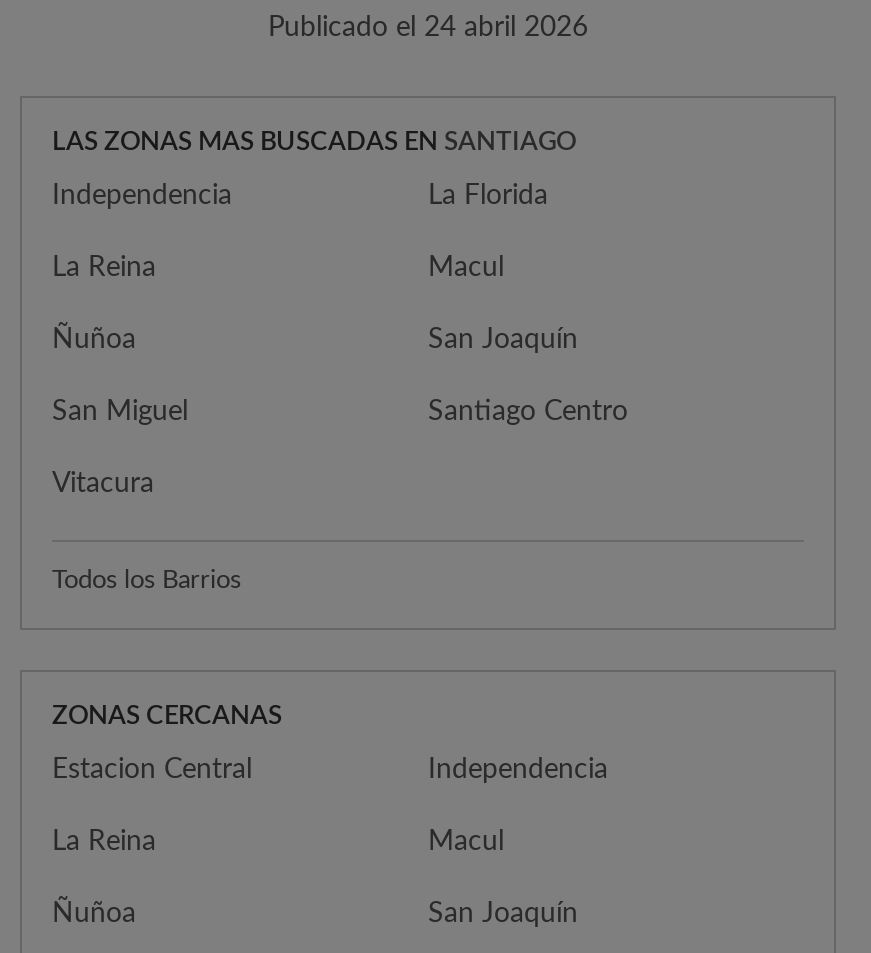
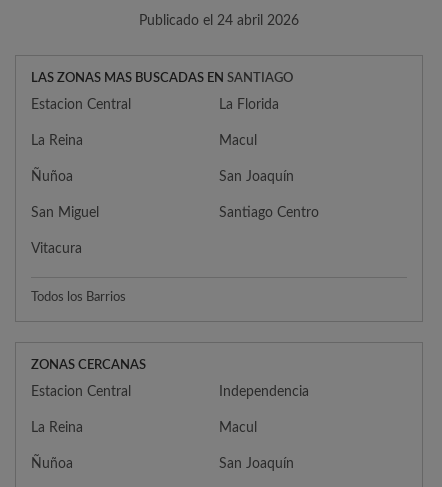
[52,182,232,210] Independencia -> [31,98,131,112] Estacion Central

